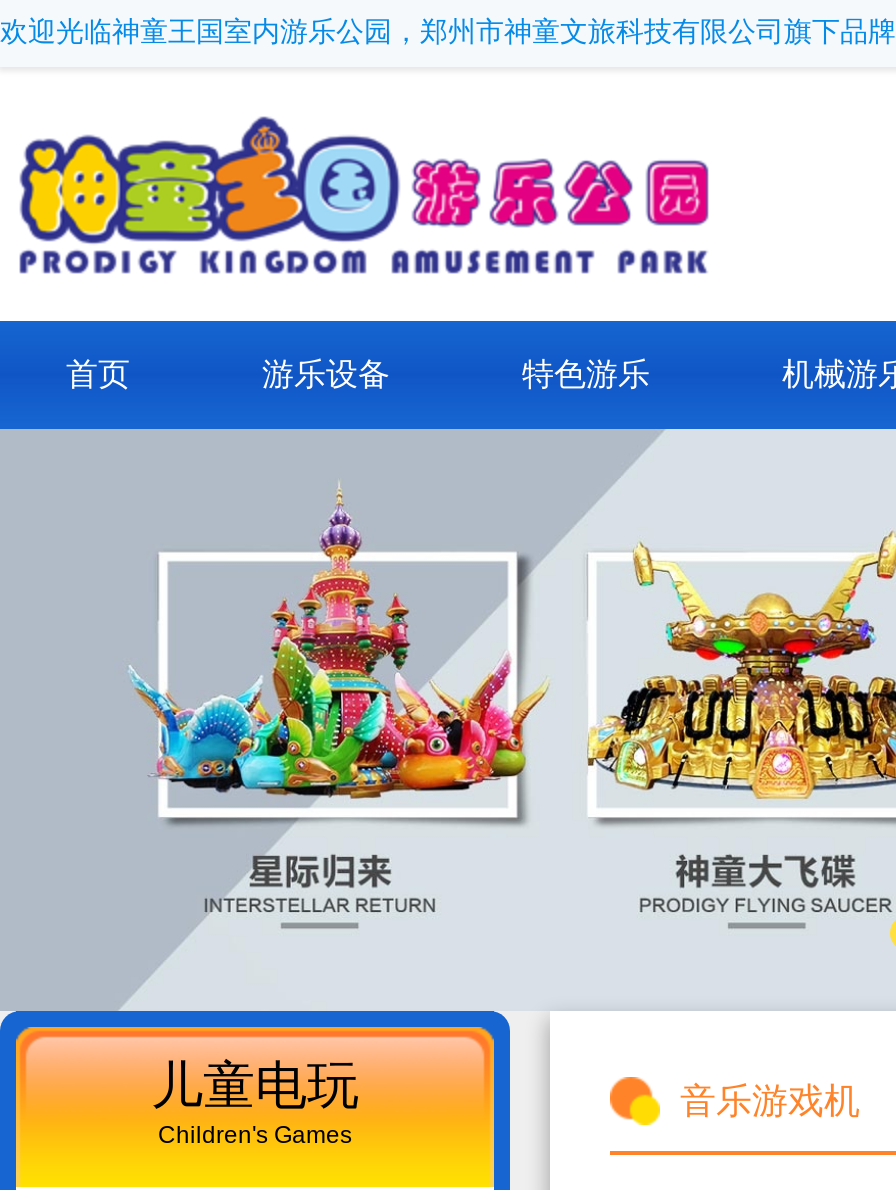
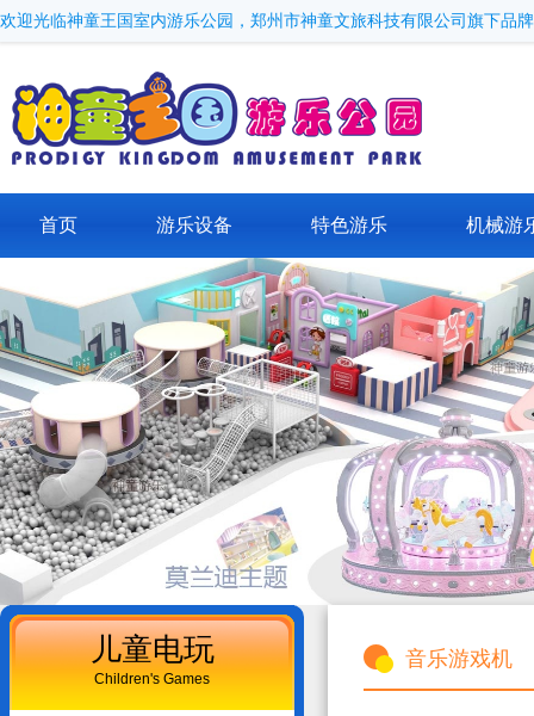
[6,429,890,1011] [image] -> [4,258,530,605] [image]

